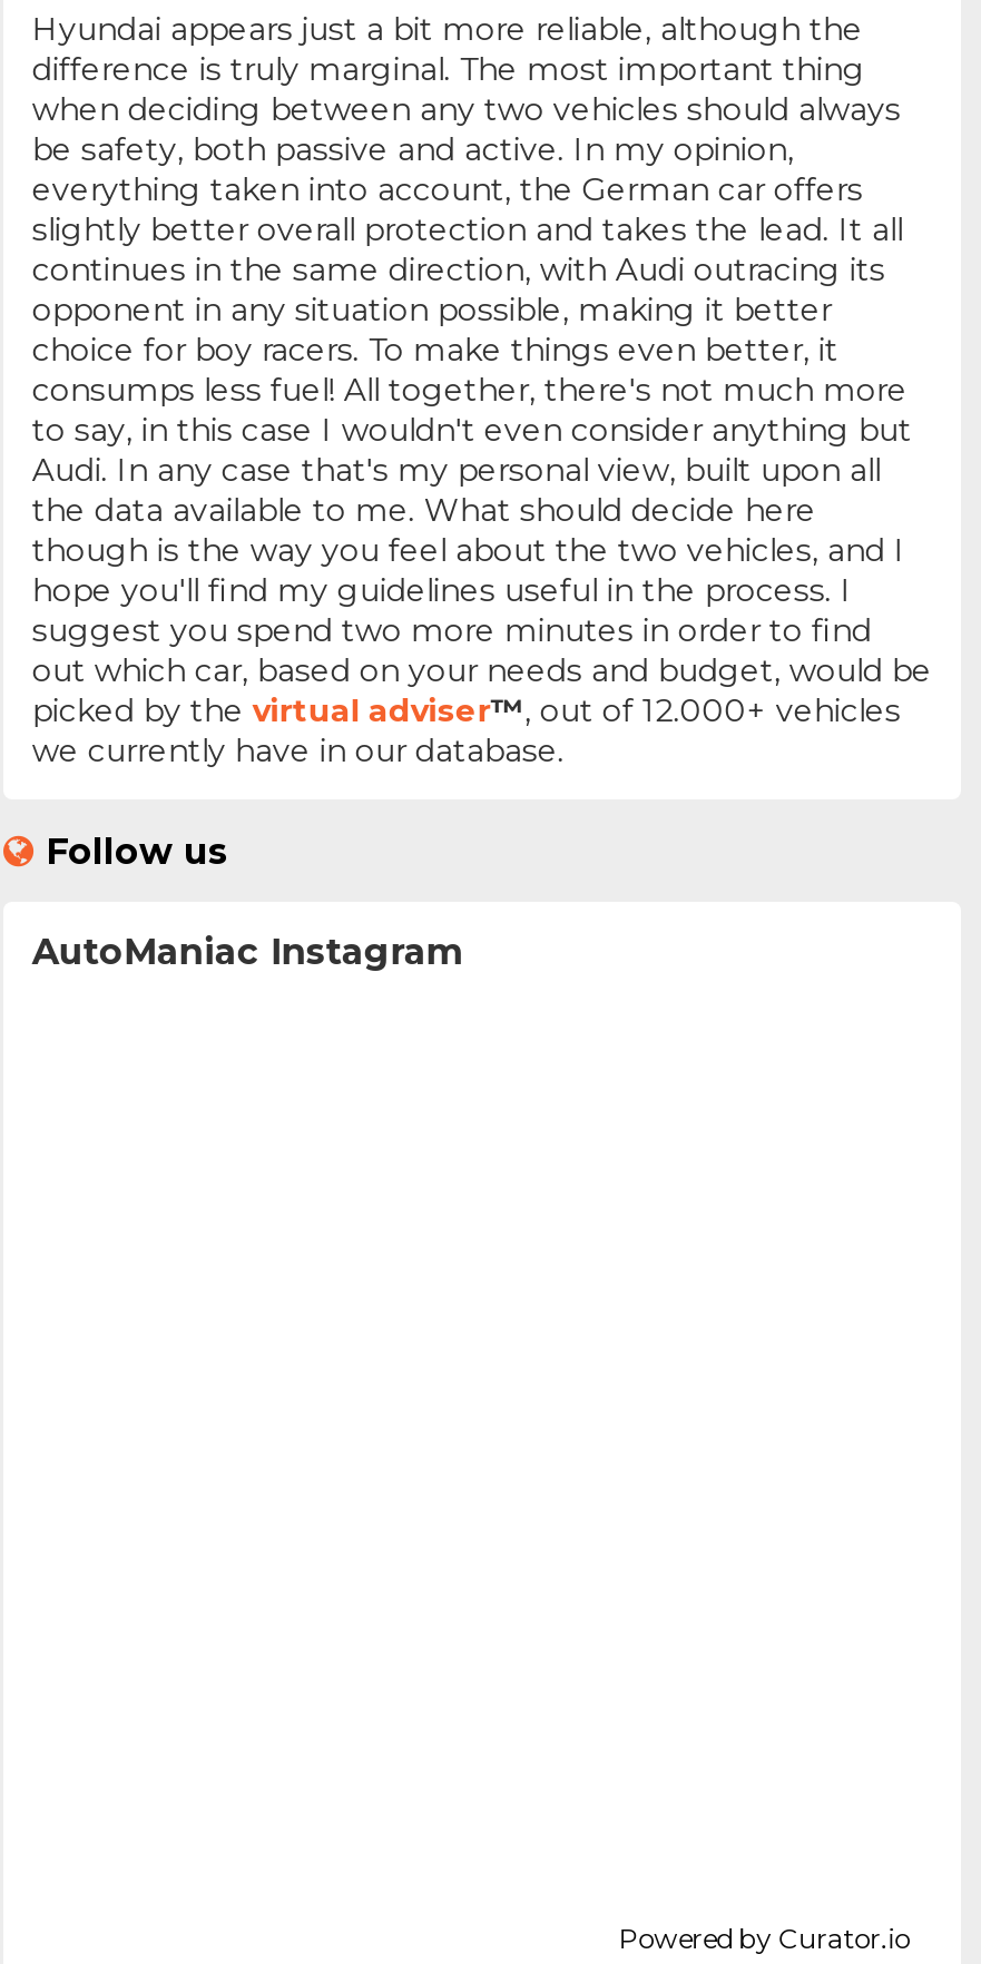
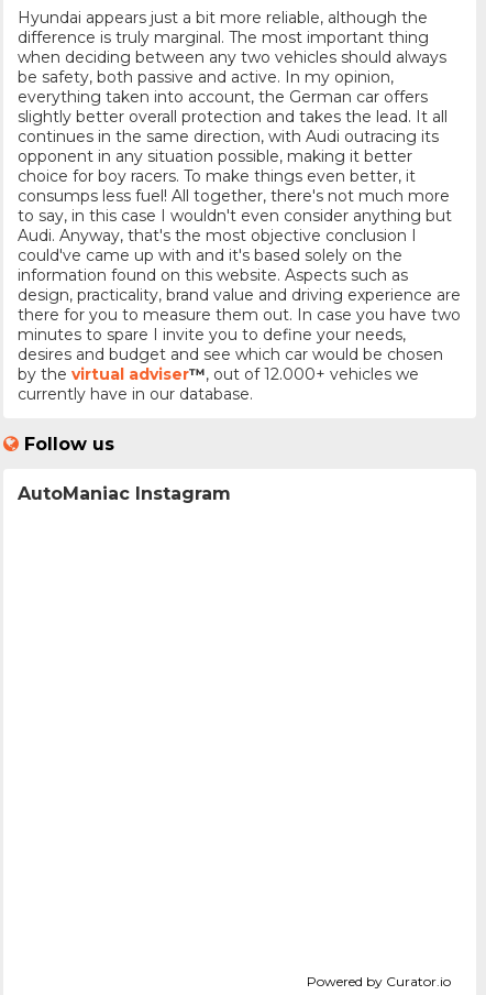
[32,451,932,772] Audi. In any case that's my personal view, built upon all | the data available to me. What should decide here | though is the way you feel about the two vehicles, and I | hope you'll find my guidelines useful in the process. I | suggest you spend two more minutes in order to find | out which car, based on your needs and budget, would be | picked by the virtual adviser™, out of 12.000+ vehicles | we currently have in our database. -> [17,226,460,404] Audi. Anyway, that's the most objective conclusion I | could've came up with and it's based solely on the | information found on this website. Aspects such as | design, practicality, brand value and driving experience are | there for you to measure them out. In case you have two | minutes to spare I invite you to define your needs, | desires and budget and see which car would be chosen | by the virtual adviser™, out of 12.000+ vehicles we | currently have in our database.

